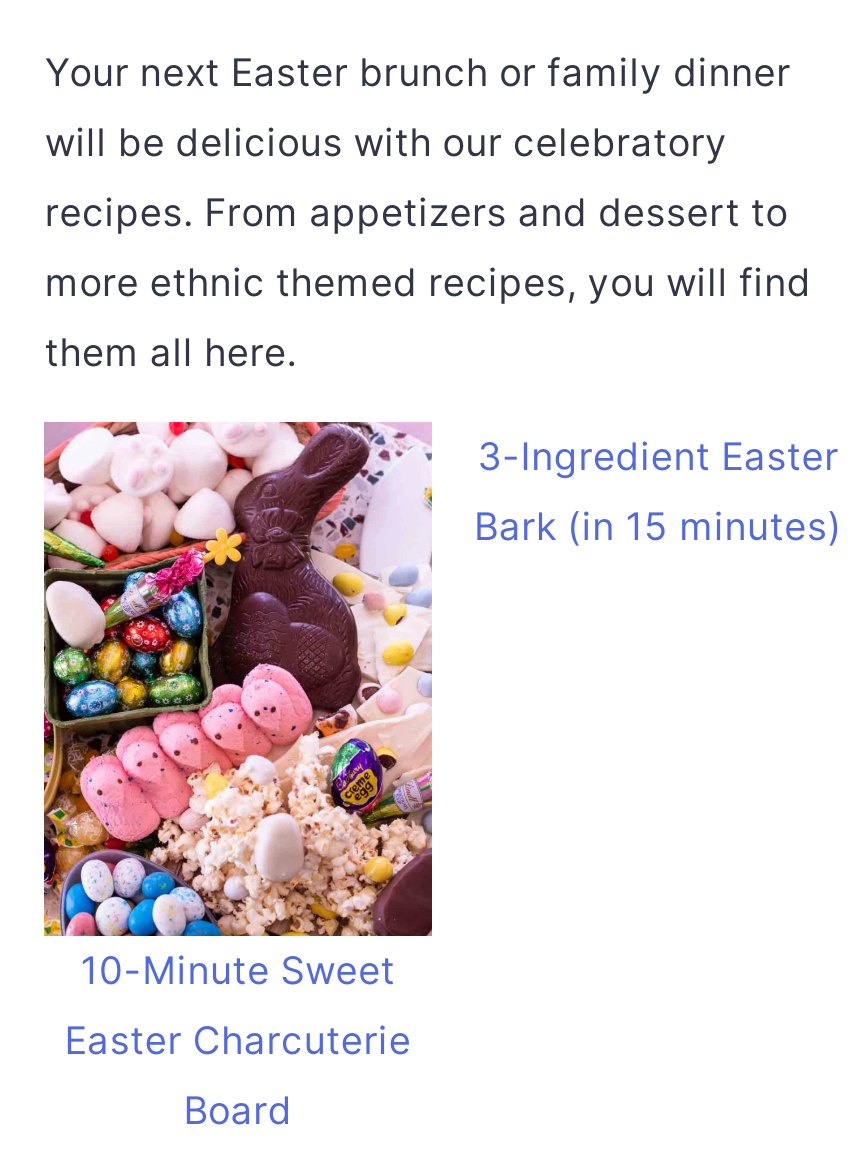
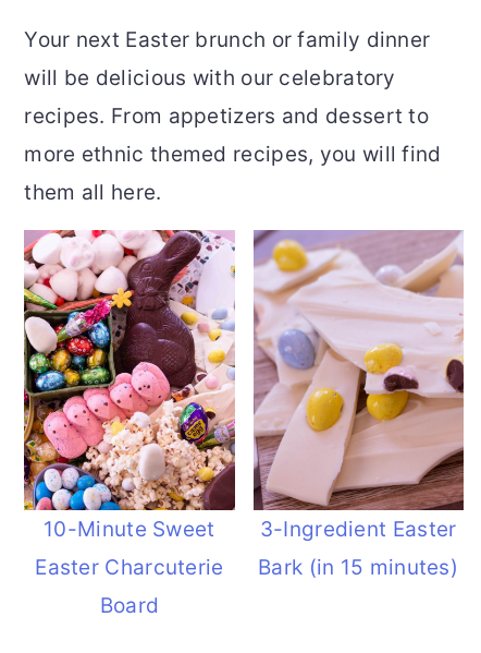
none -> [252,229,465,511] [image]
moved [474,434,842,550] -> [258,517,458,581]: 3-Ingredient Easter | Bark (in 15 minutes)

